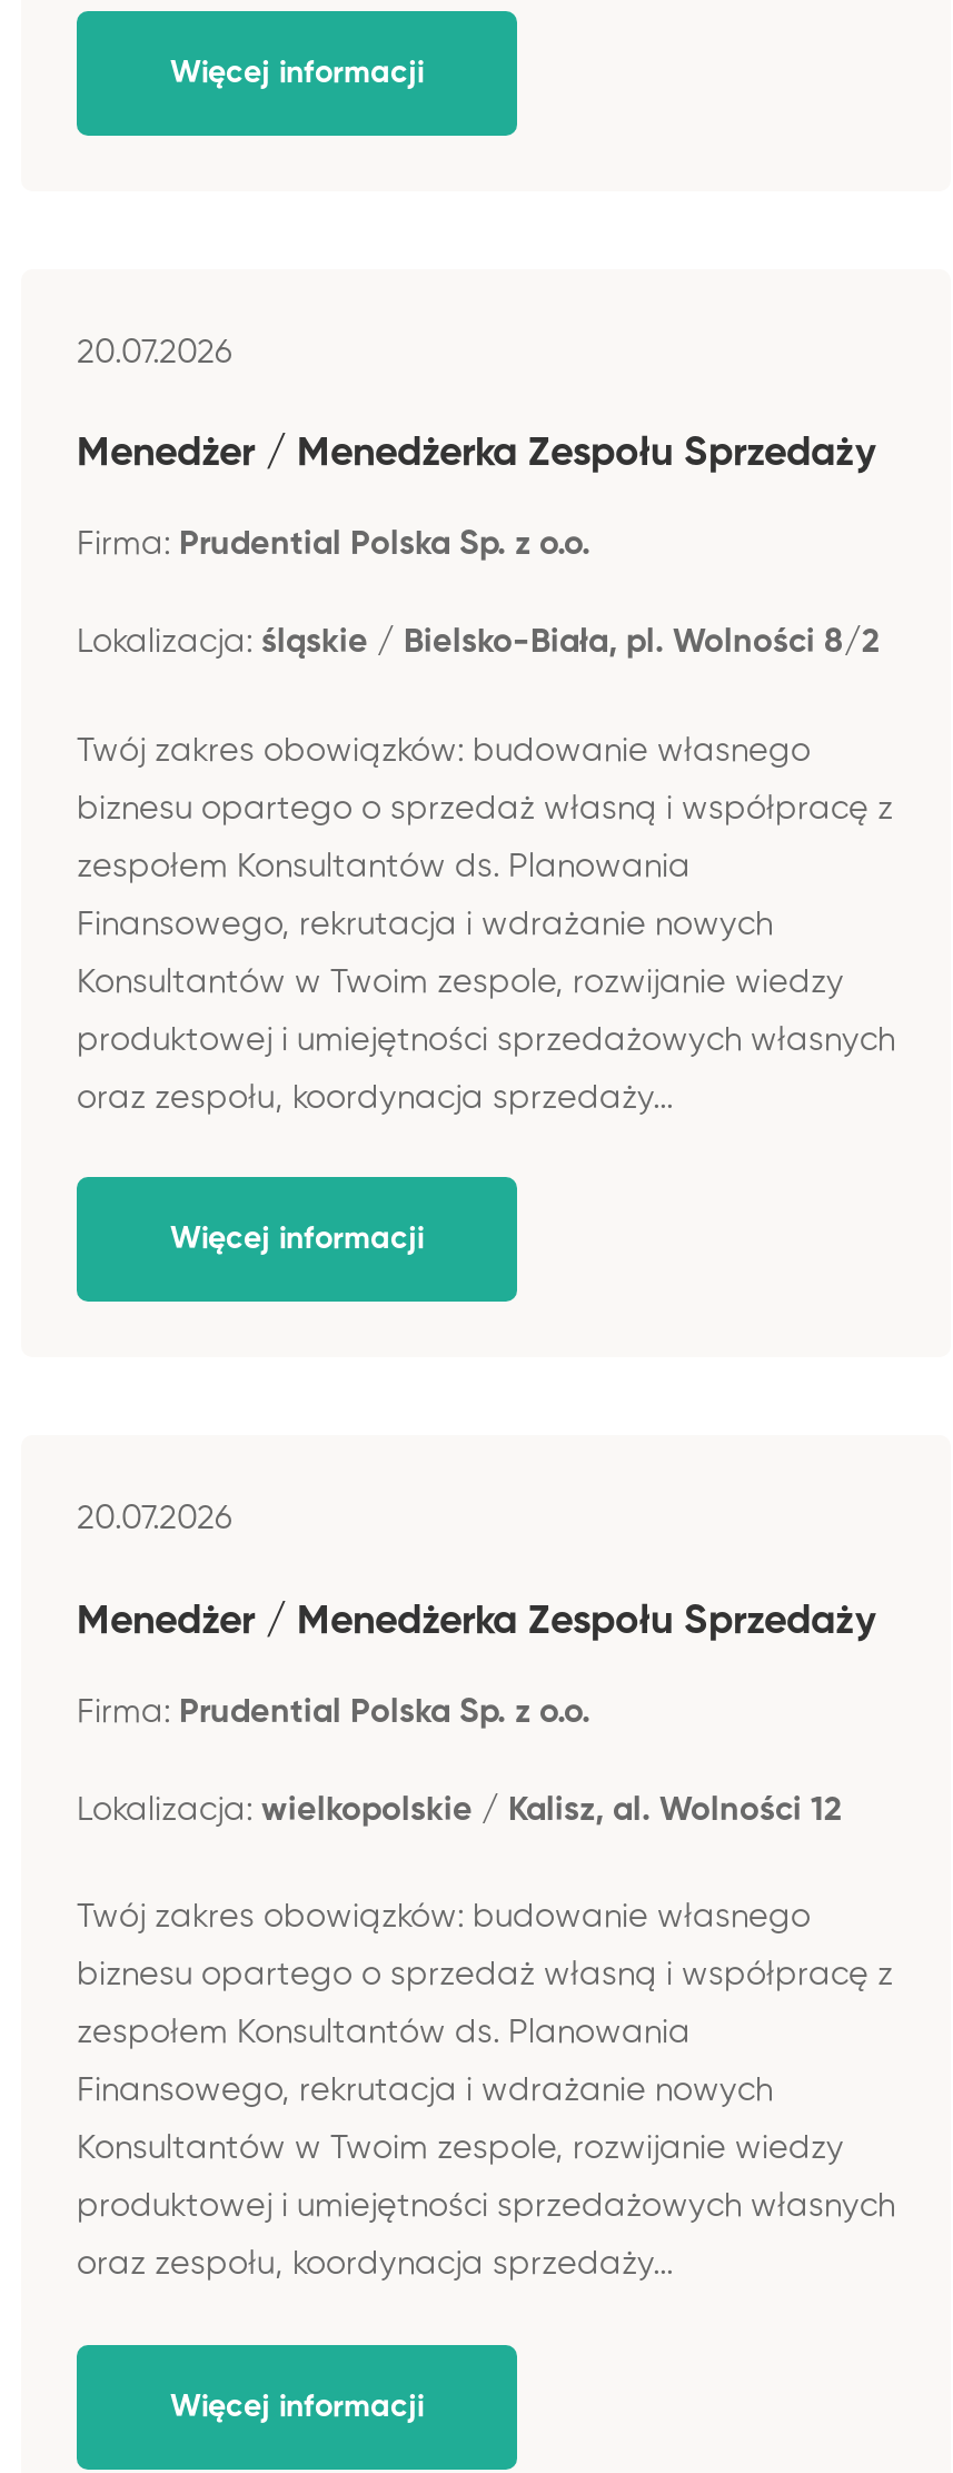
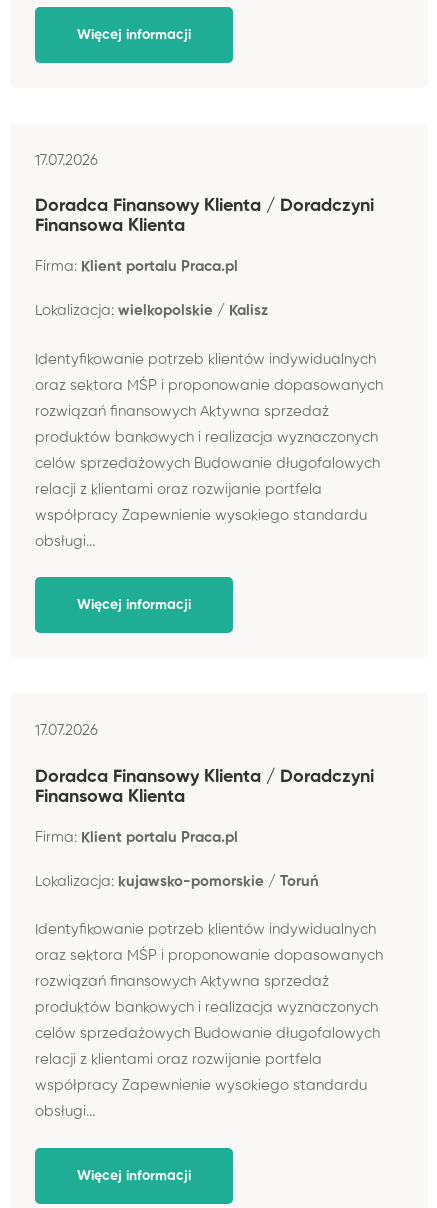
[77,335,895,1114] 20.07.2026 | Menedżer / Menedżerka Zespołu Sprzedaży | Firma: Prudential Polska Sp. z o.o. | Lokalizacja: śląskie / Bielsko-Biała, pl. Wolności 8/2 | Twój zakres obowiązków: budowanie własnego | biznesu opartego o sprzedaż własną i współpracę z | zespołem Konsultantów ds. Planowania | Finansowego, rekrutacja i wdrażanie nowych | Konsultantów w Twoim zespole, rozwijanie wiedzy | produktowej i umiejętności sprzedażowych własnych | oraz zespołu, koordynacja sprzedaży... -> [35,152,383,548] 17.07.2026 | Doradca Finansowy Klienta / Doradczyni | Finansowa Klienta | Firma: Klient portalu Praca.pl | Lokalizacja: wielkopolskie / Kalisz | Identyfikowanie potrzeb klientów indywidualnych | oraz sektora MŚP i proponowanie dopasowanych | rozwiązań finansowych Aktywna sprzedaż | produktów bankowych i realizacja wyznaczonych | celów sprzedażowych Budowanie długofalowych | relacji z klientami oraz rozwijanie portfela | współpracy Zapewnienie wysokiego standardu | obsługi...
[77,1502,895,2281] 20.07.2026 | Menedżer / Menedżerka Zespołu Sprzedaży | Firma: Prudential Polska Sp. z o.o. | Lokalizacja: wielkopolskie / Kalisz, al. Wolności 12 | Twój zakres obowiązków: budowanie własnego | biznesu opartego o sprzedaż własną i współpracę z | zespołem Konsultantów ds. Planowania | Finansowego, rekrutacja i wdrażanie nowych | Konsultantów w Twoim zespole, rozwijanie wiedzy | produktowej i umiejętności sprzedażowych własnych | oraz zespołu, koordynacja sprzedaży... -> [35,723,383,1119] 17.07.2026 | Doradca Finansowy Klienta / Doradczyni | Finansowa Klienta | Firma: Klient portalu Praca.pl | Lokalizacja: kujawsko-pomorskie / Toruń | Identyfikowanie potrzeb klientów indywidualnych | oraz sektora MŚP i proponowanie dopasowanych | rozwiązań finansowych Aktywna sprzedaż | produktów bankowych i realizacja wyznaczonych | celów sprzedażowych Budowanie długofalowych | relacji z klientami oraz rozwijanie portfela | współpracy Zapewnienie wysokiego standardu | obsługi...

